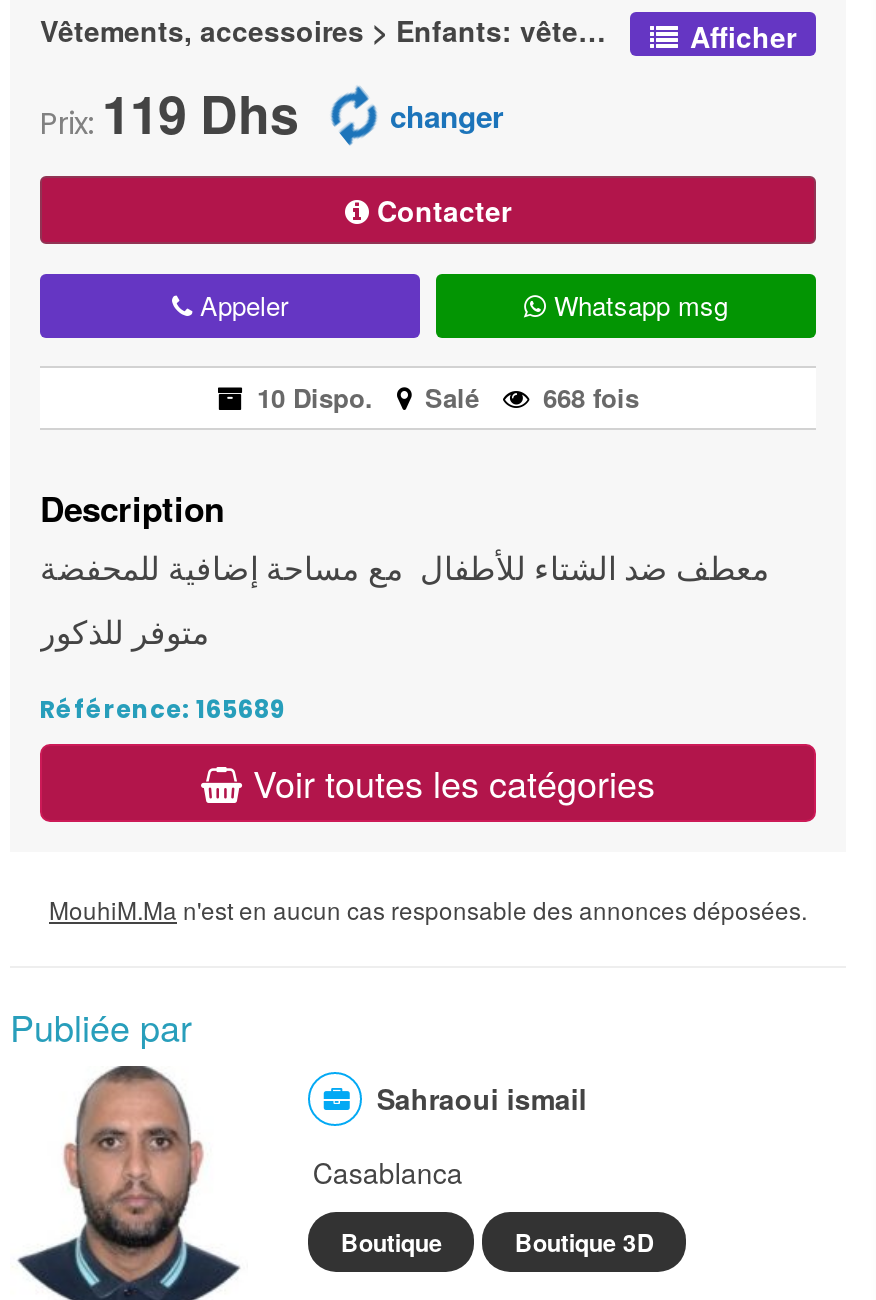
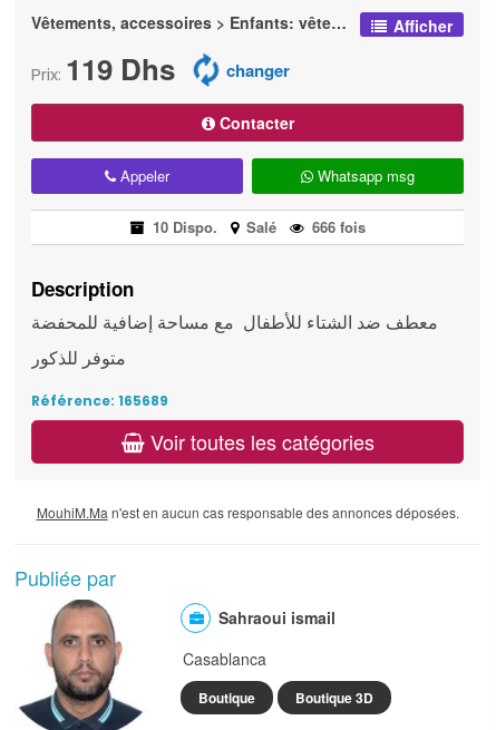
[249,378,639,416] 10 Dispo. Salé 668 fois -> [148,216,365,237] 10 Dispo. Salé 666 fois

